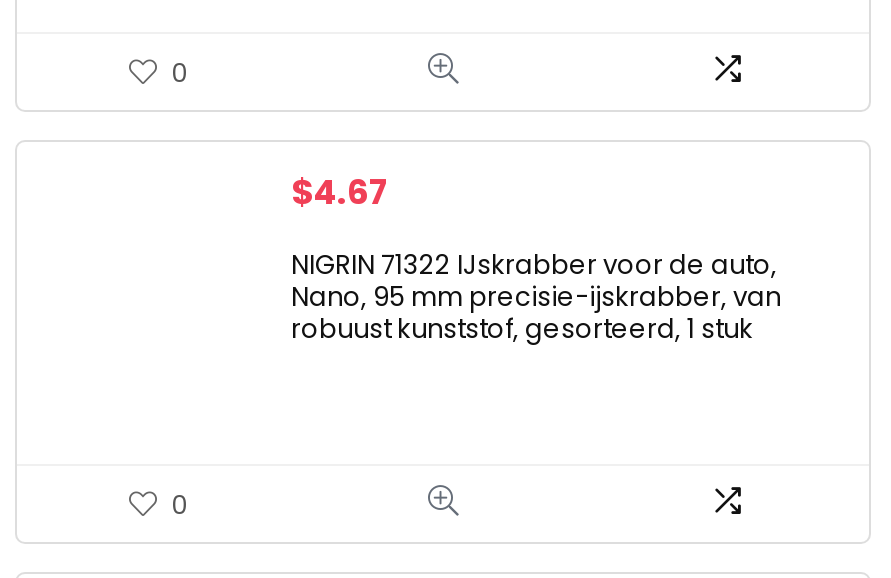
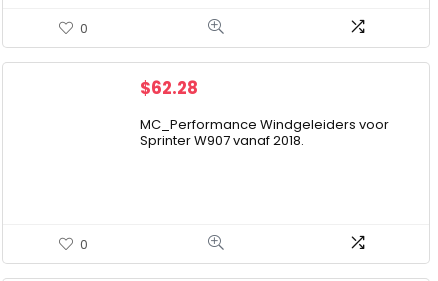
[291,168,389,216] $4.67 -> [140,76,198,100] $62.28
[291,246,781,348] NIGRIN 71322 IJskrabber voor de auto, | Nano, 95 mm precisie-ijskrabber, van | robuust kunststof, gesorteerd, 1 stuk -> [140,115,389,150] MC_Performance Windgeleiders voor | Sprinter W907 vanaf 2018.

